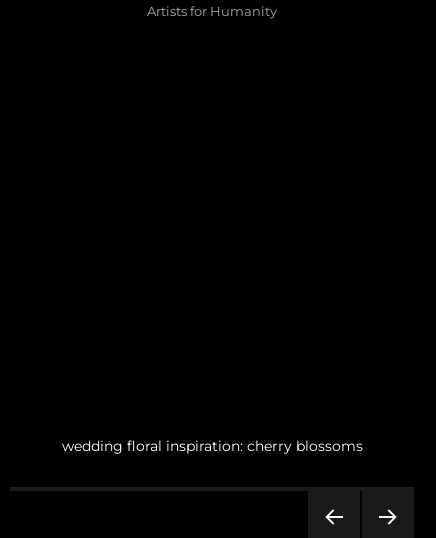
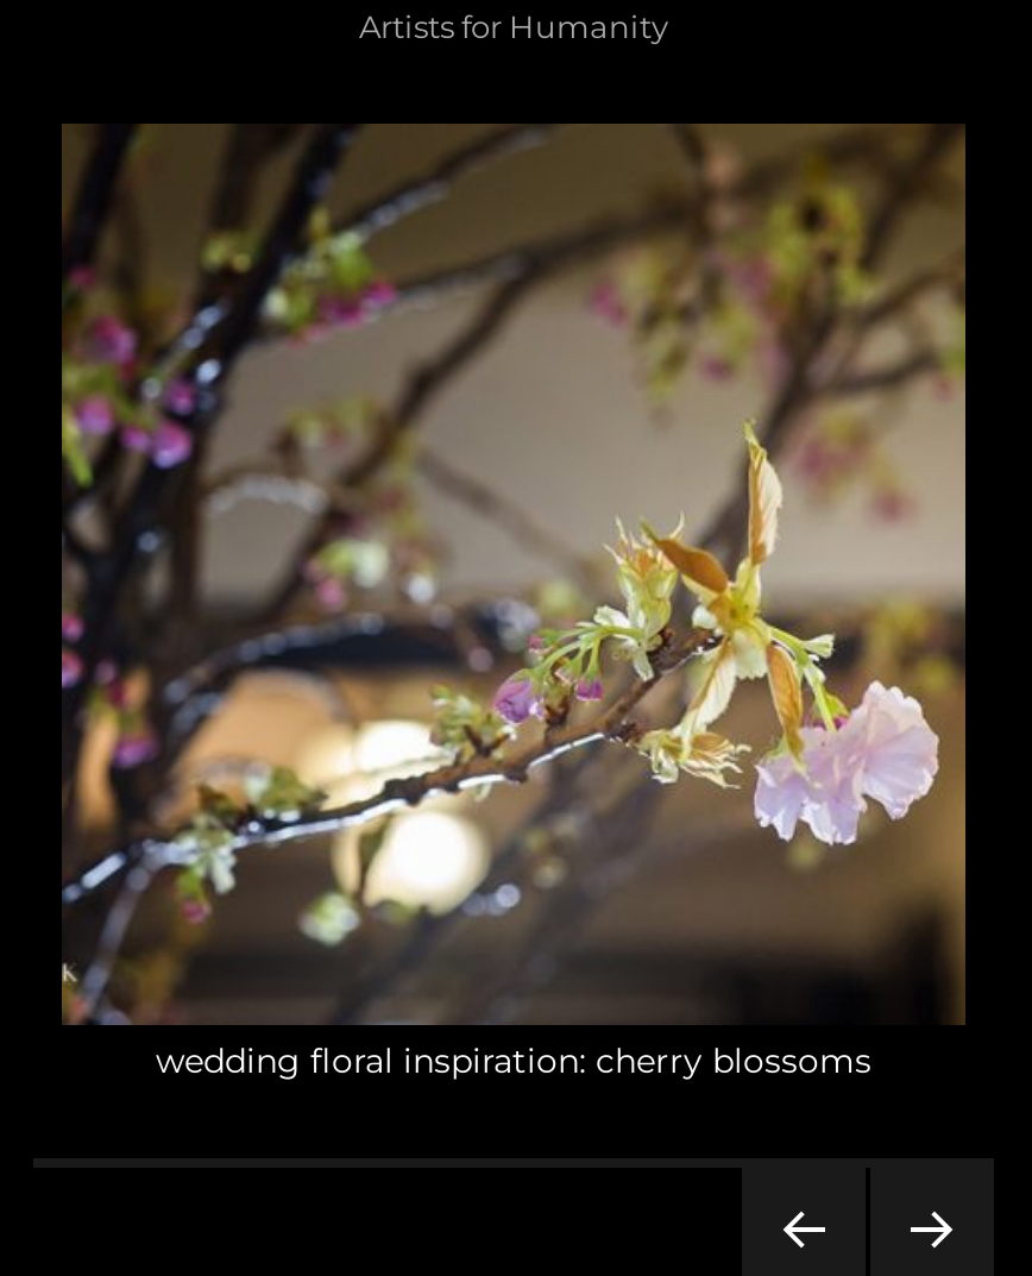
none -> [59,124,968,1027] [image]

